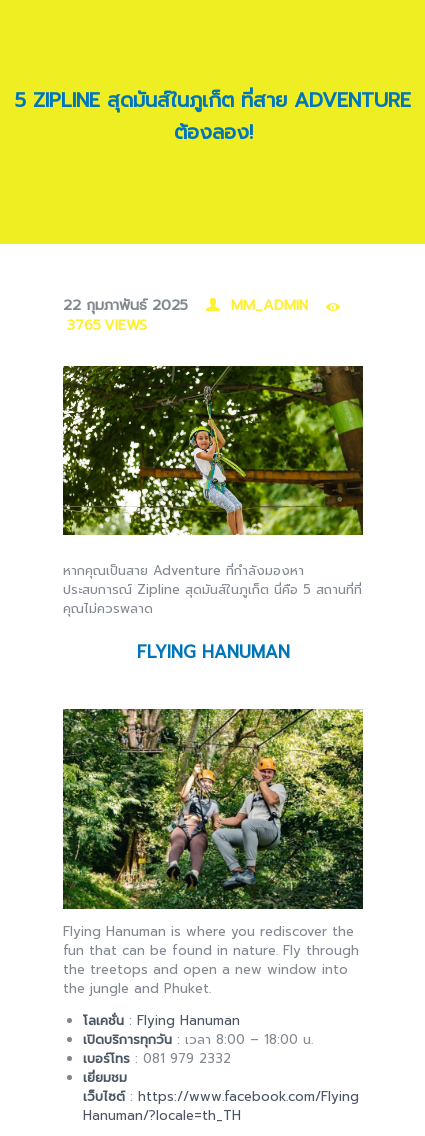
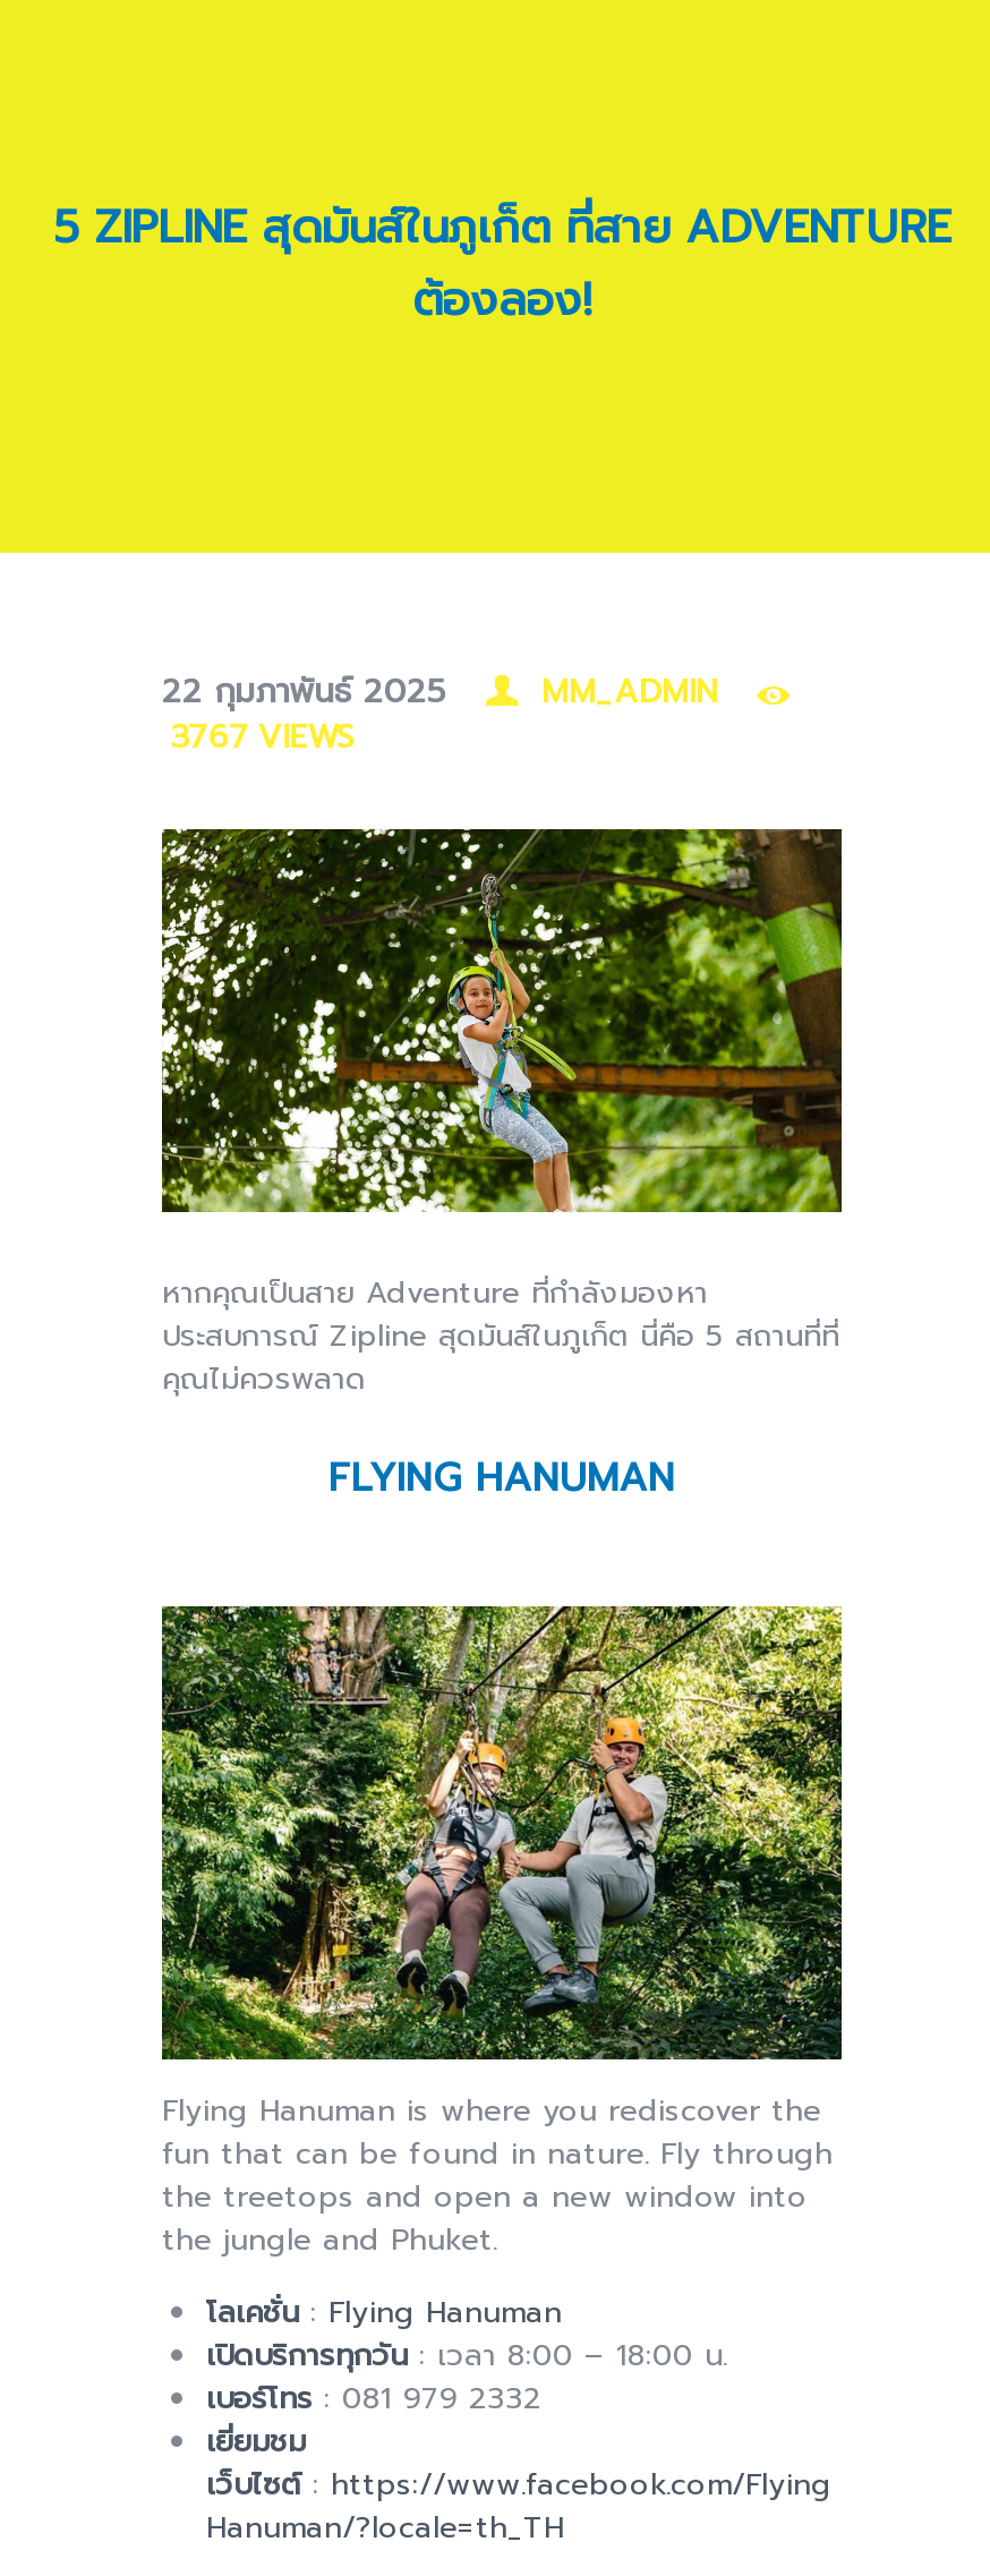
[67,314,147,336] 3765 VIEWS -> [170,710,355,760] 3767 VIEWS

